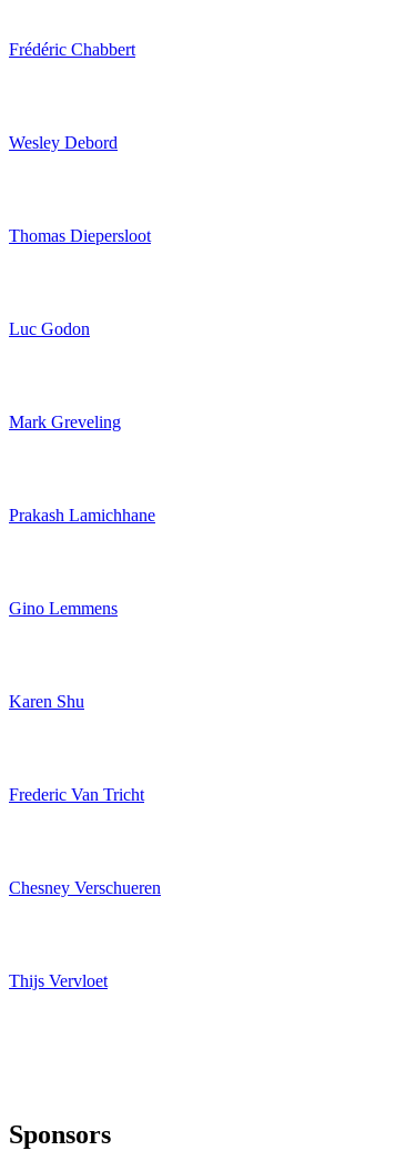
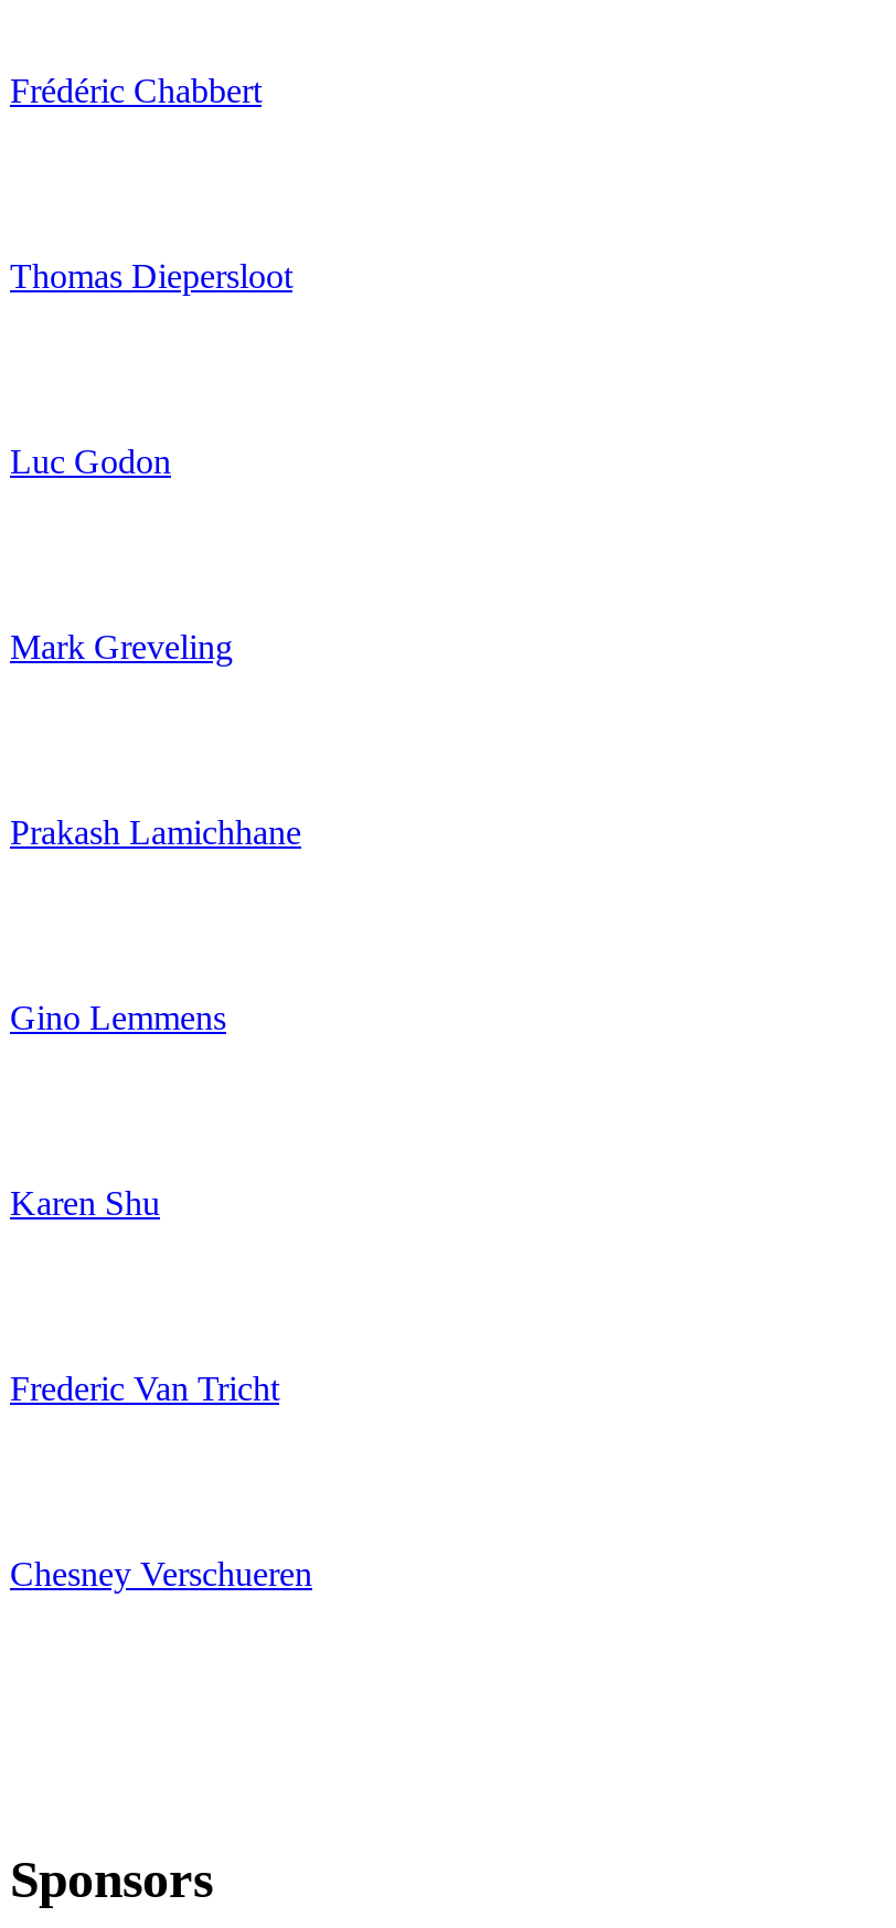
[9,133,118,152] Wesley Debord -> none
[9,971,108,990] Thijs Vervloet -> none

